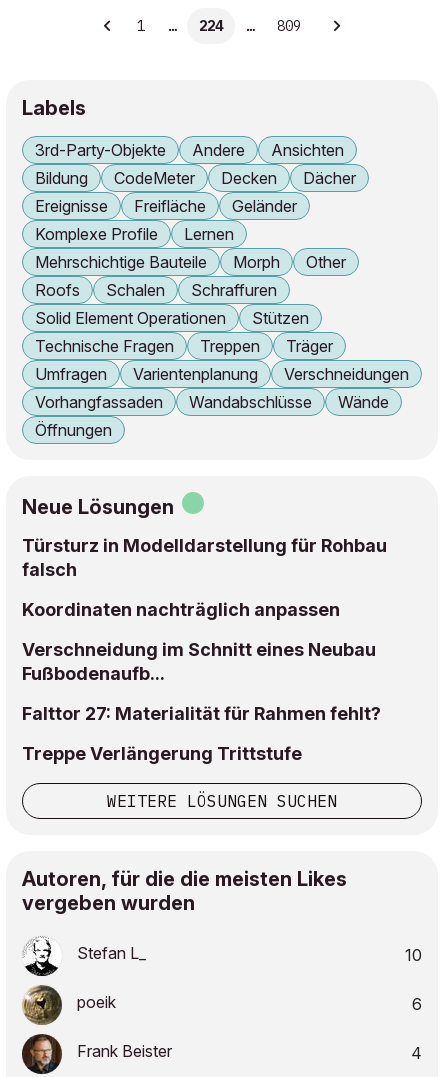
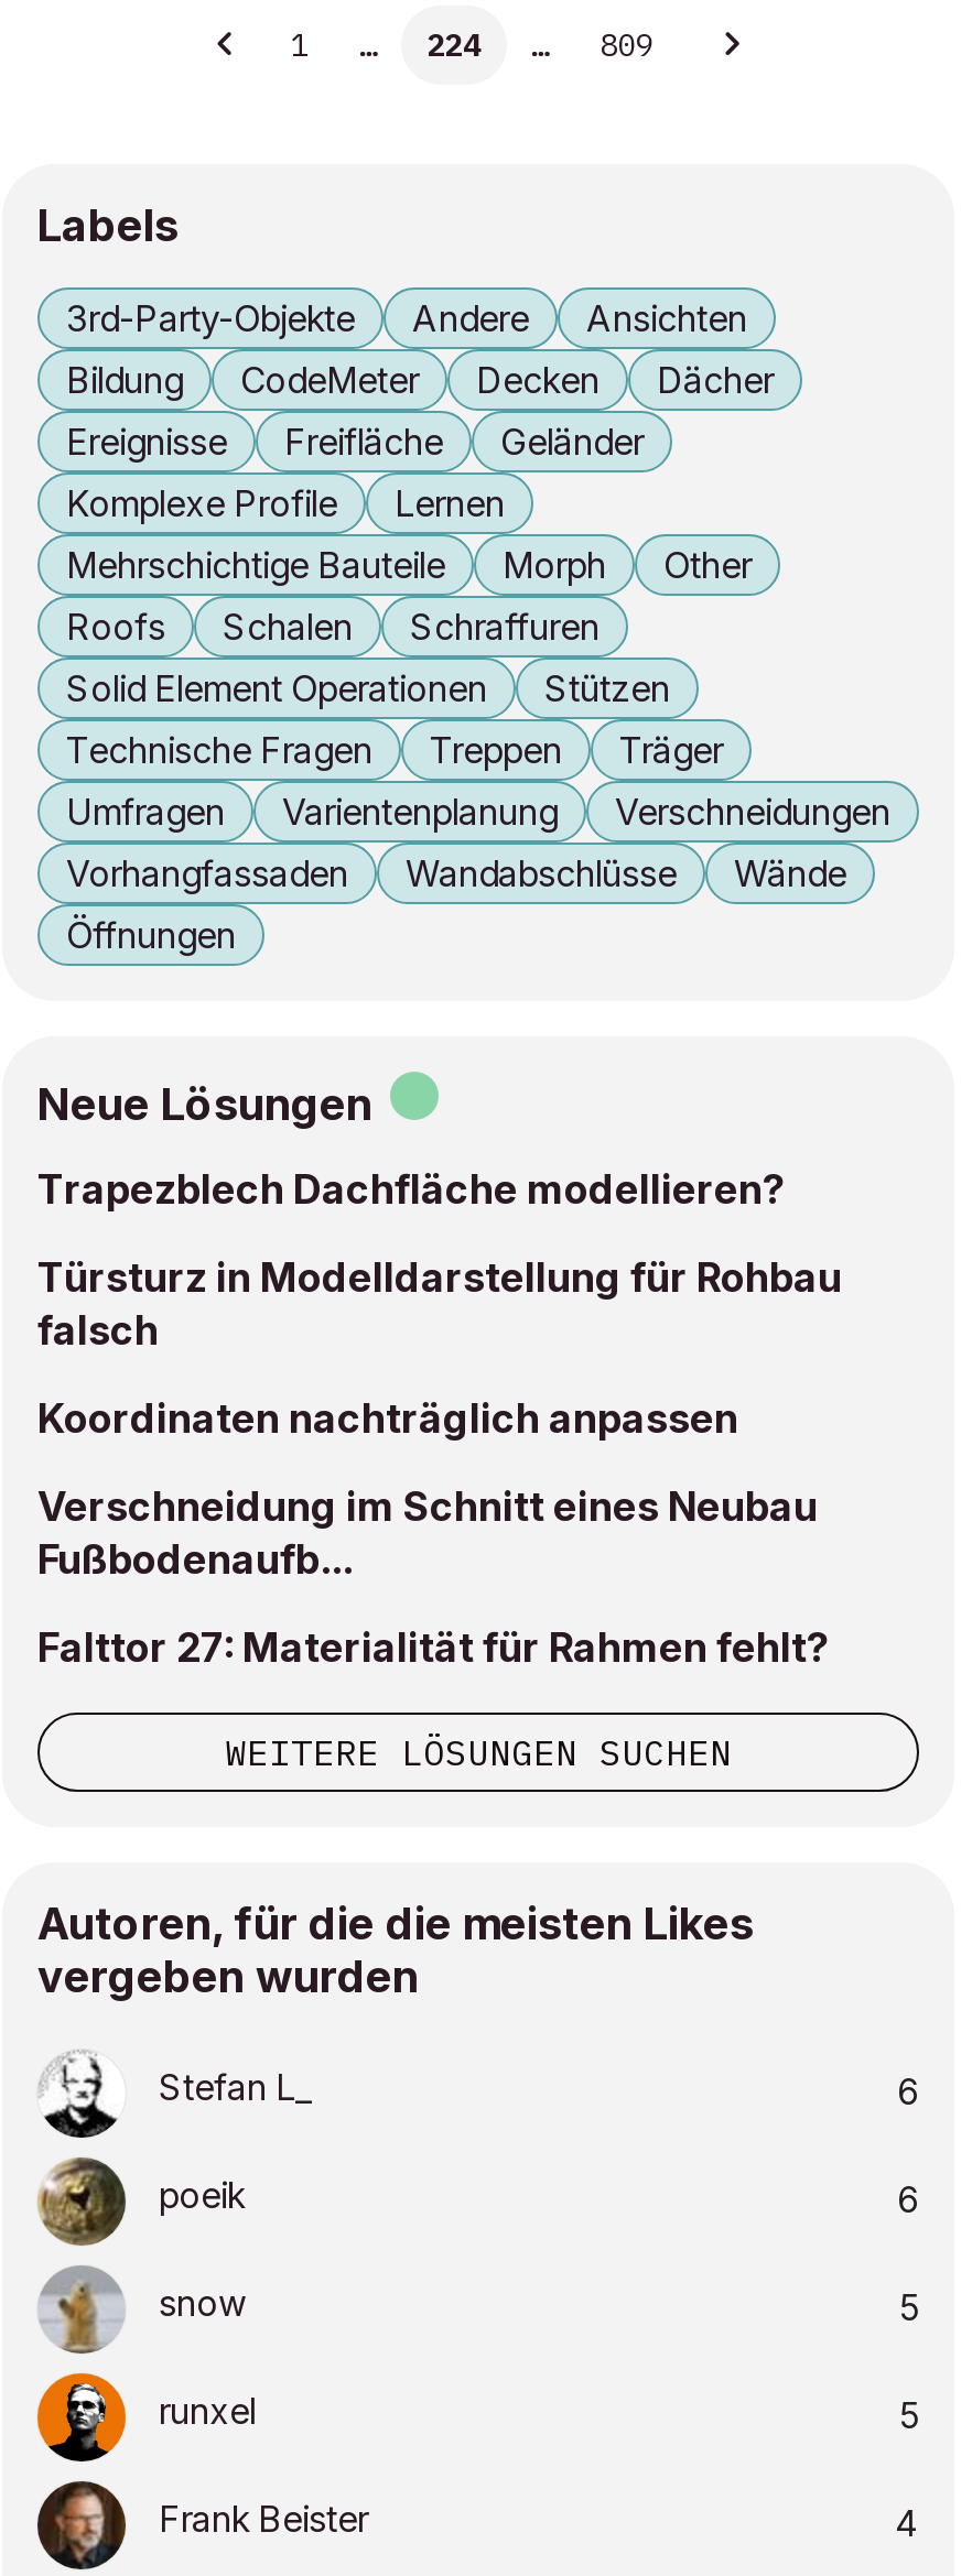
none -> [37,1166,785,1213] Trapezblech Dachfläche modellieren?
[22,743,302,764] Treppe Verlängerung Trittstufe -> none
[401,945,422,965] 10 -> [888,2069,919,2113] 6
none -> [37,2371,128,2464] [image]
none -> [40,2268,919,2437] [image] | snow | 5 | runxel | 5

